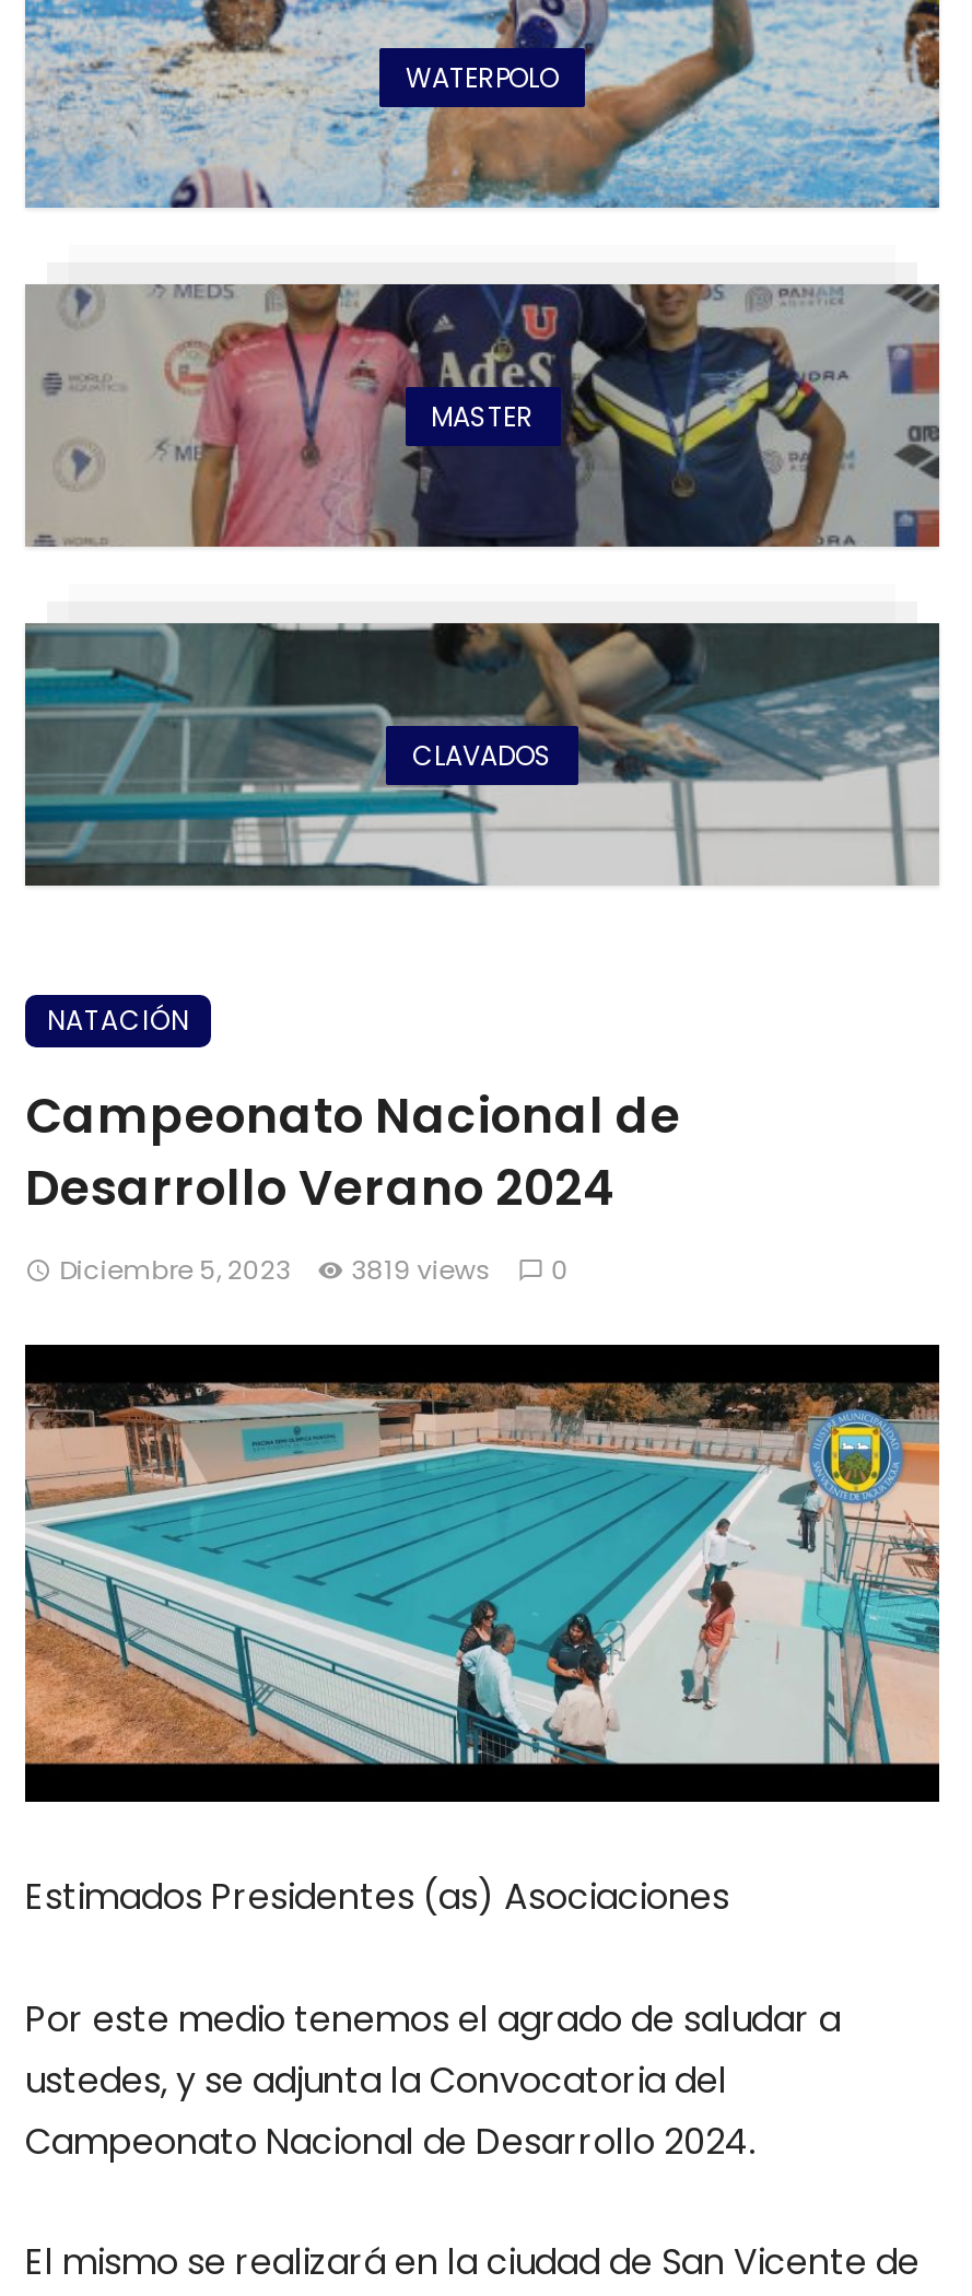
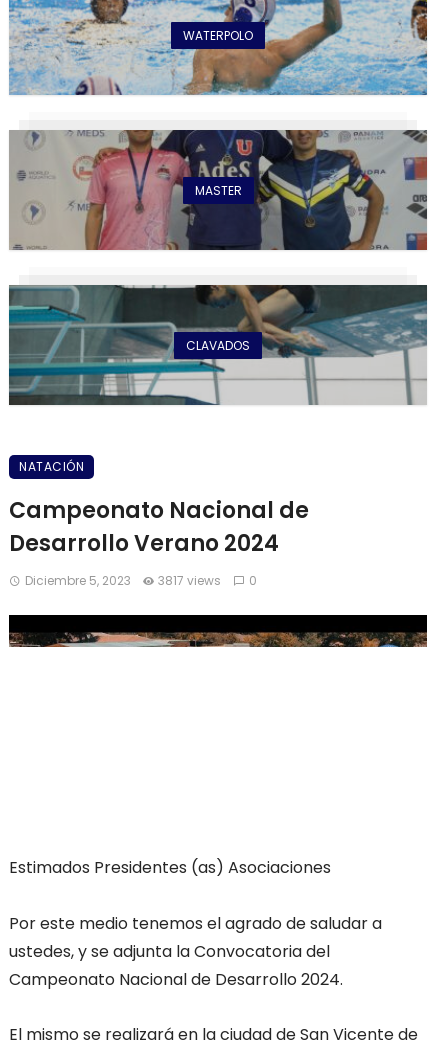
[59,1252,569,1289] Diciembre 5, 2023 3819 views 0 -> [25,572,257,589] Diciembre 5, 2023 3817 views 0
[23,1413,941,1804] [image] -> none

